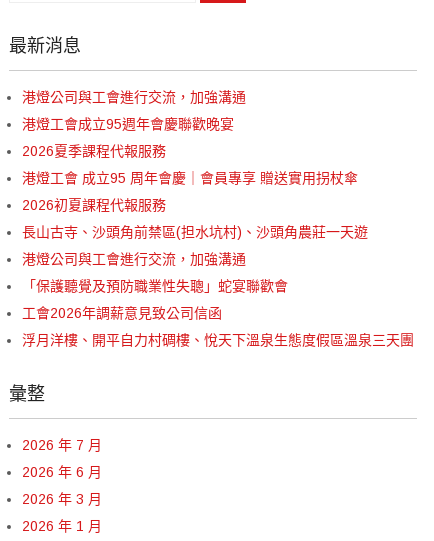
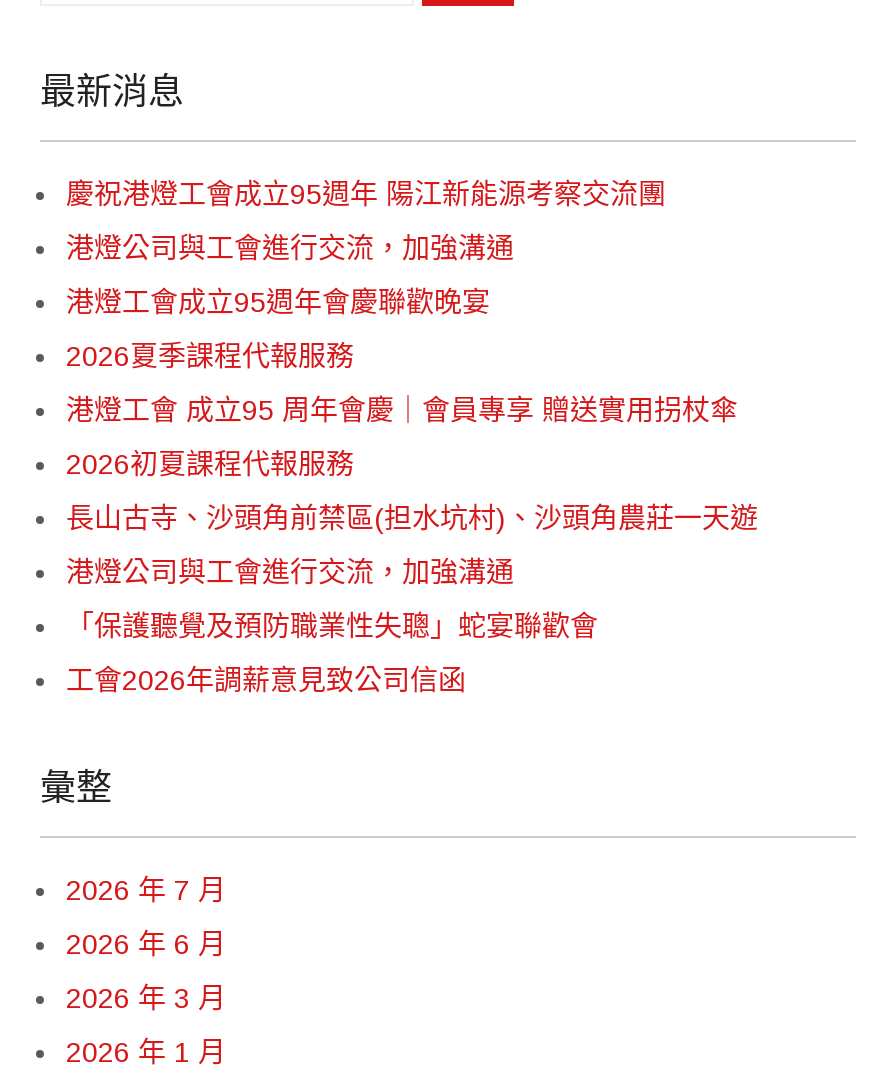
none -> [66,178,666,210] 慶祝港燈工會成立95週年 陽江新能源考察交流團
moved [22,89,368,321] -> [66,232,758,696]: 港燈公司與工會進行交流，加強溝通 | 港燈工會成立95週年會慶聯歡晚宴 | 2026夏季課程代報服務 | ... | 「保護聽覺及預防職業性失聰」蛇宴聯歡會 | 工會2026年調薪意見致公司信函
[22,332,414,348] 浮月洋樓、開平自力村碉樓、悅天下溫泉生態度假區溫泉三天團 -> none

